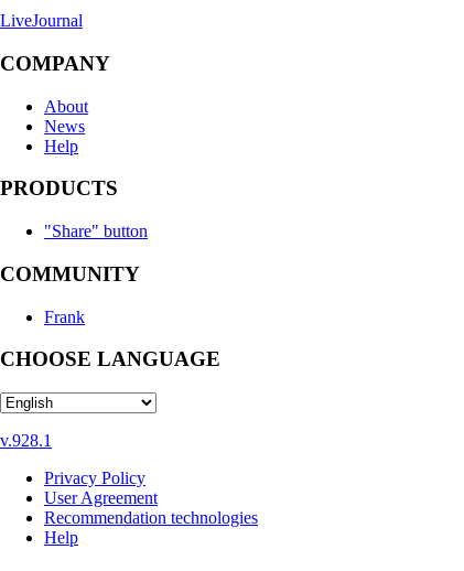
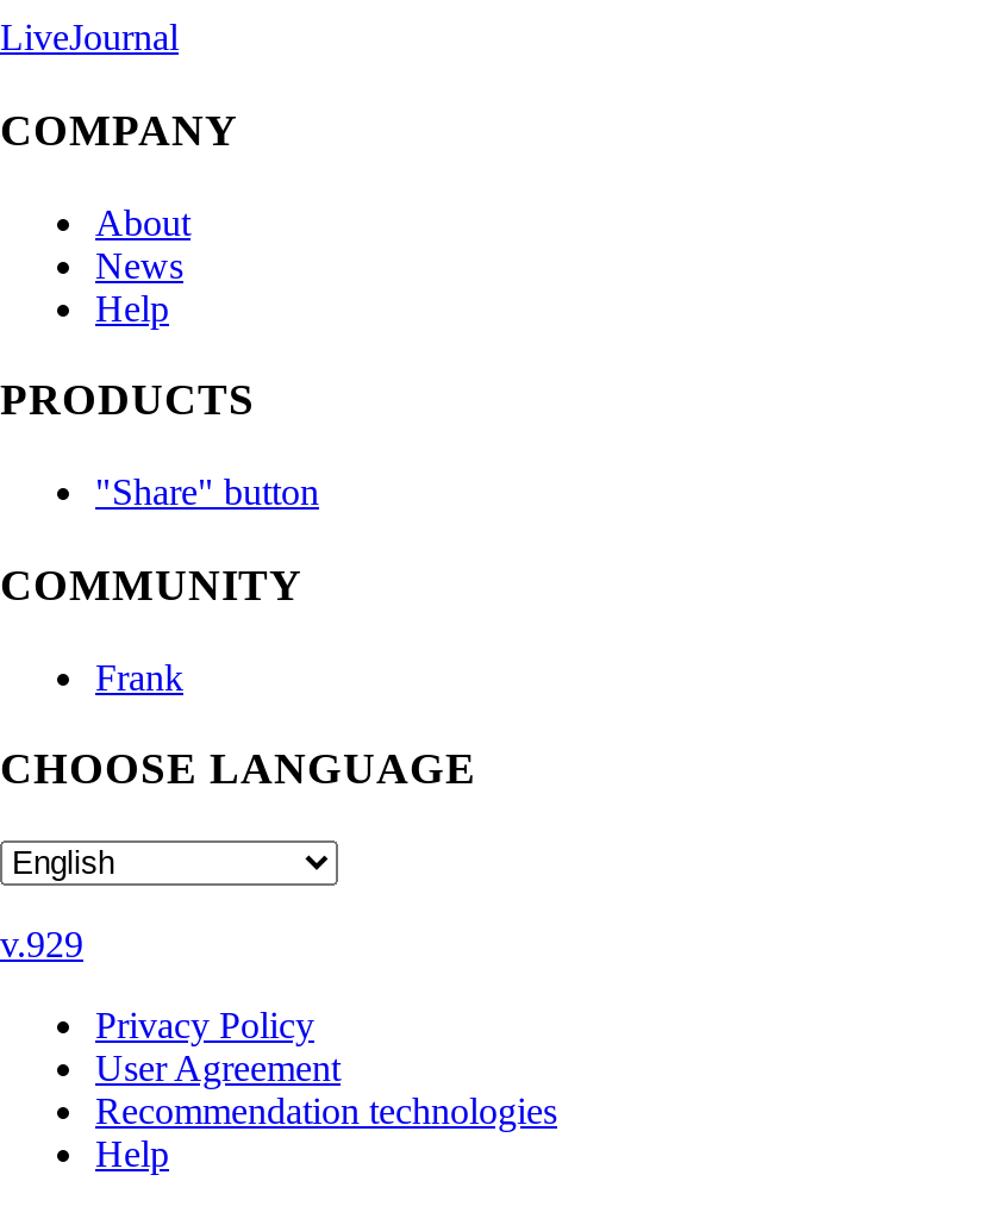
[0,431,52,450] v.928.1 -> [0,924,83,964] v.929

